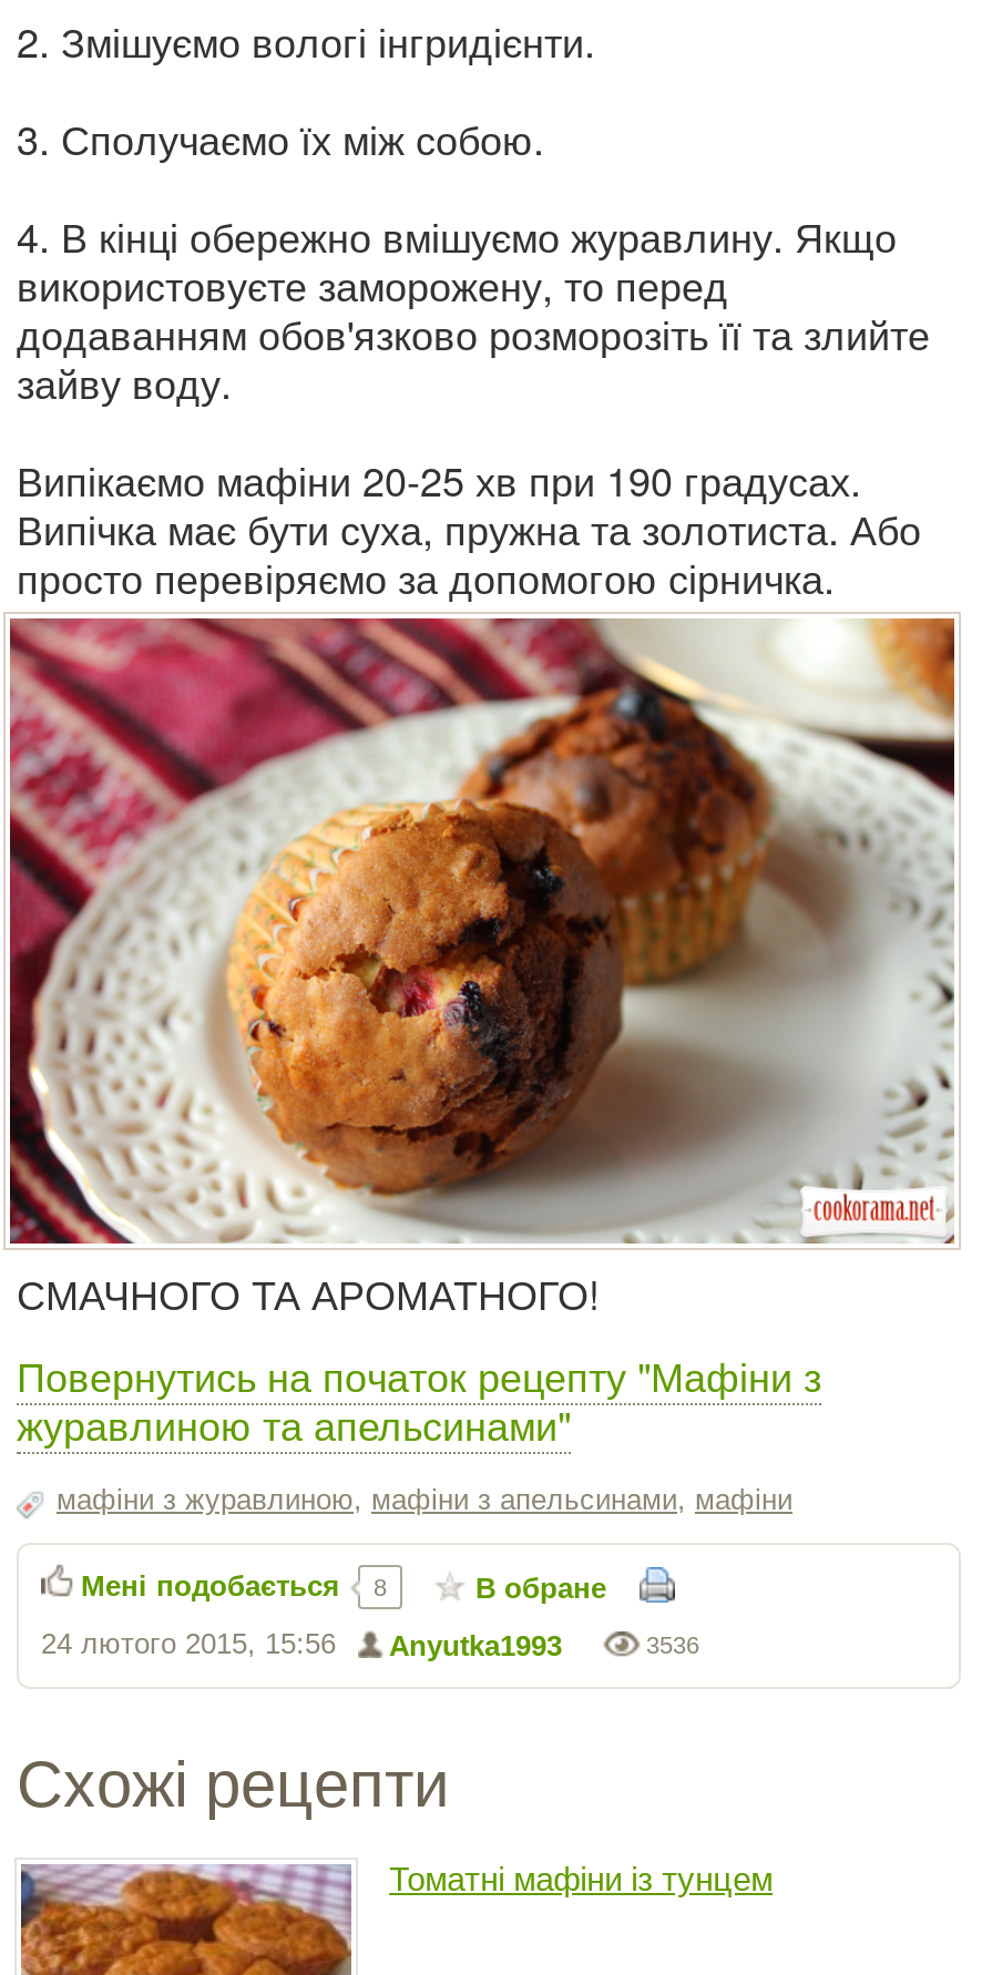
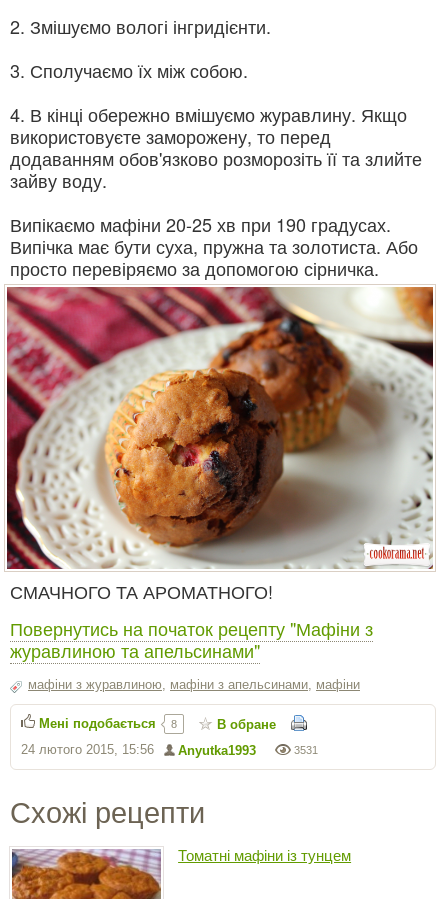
[646,1631,699,1658] 3536 -> [294,744,318,756] 3531

